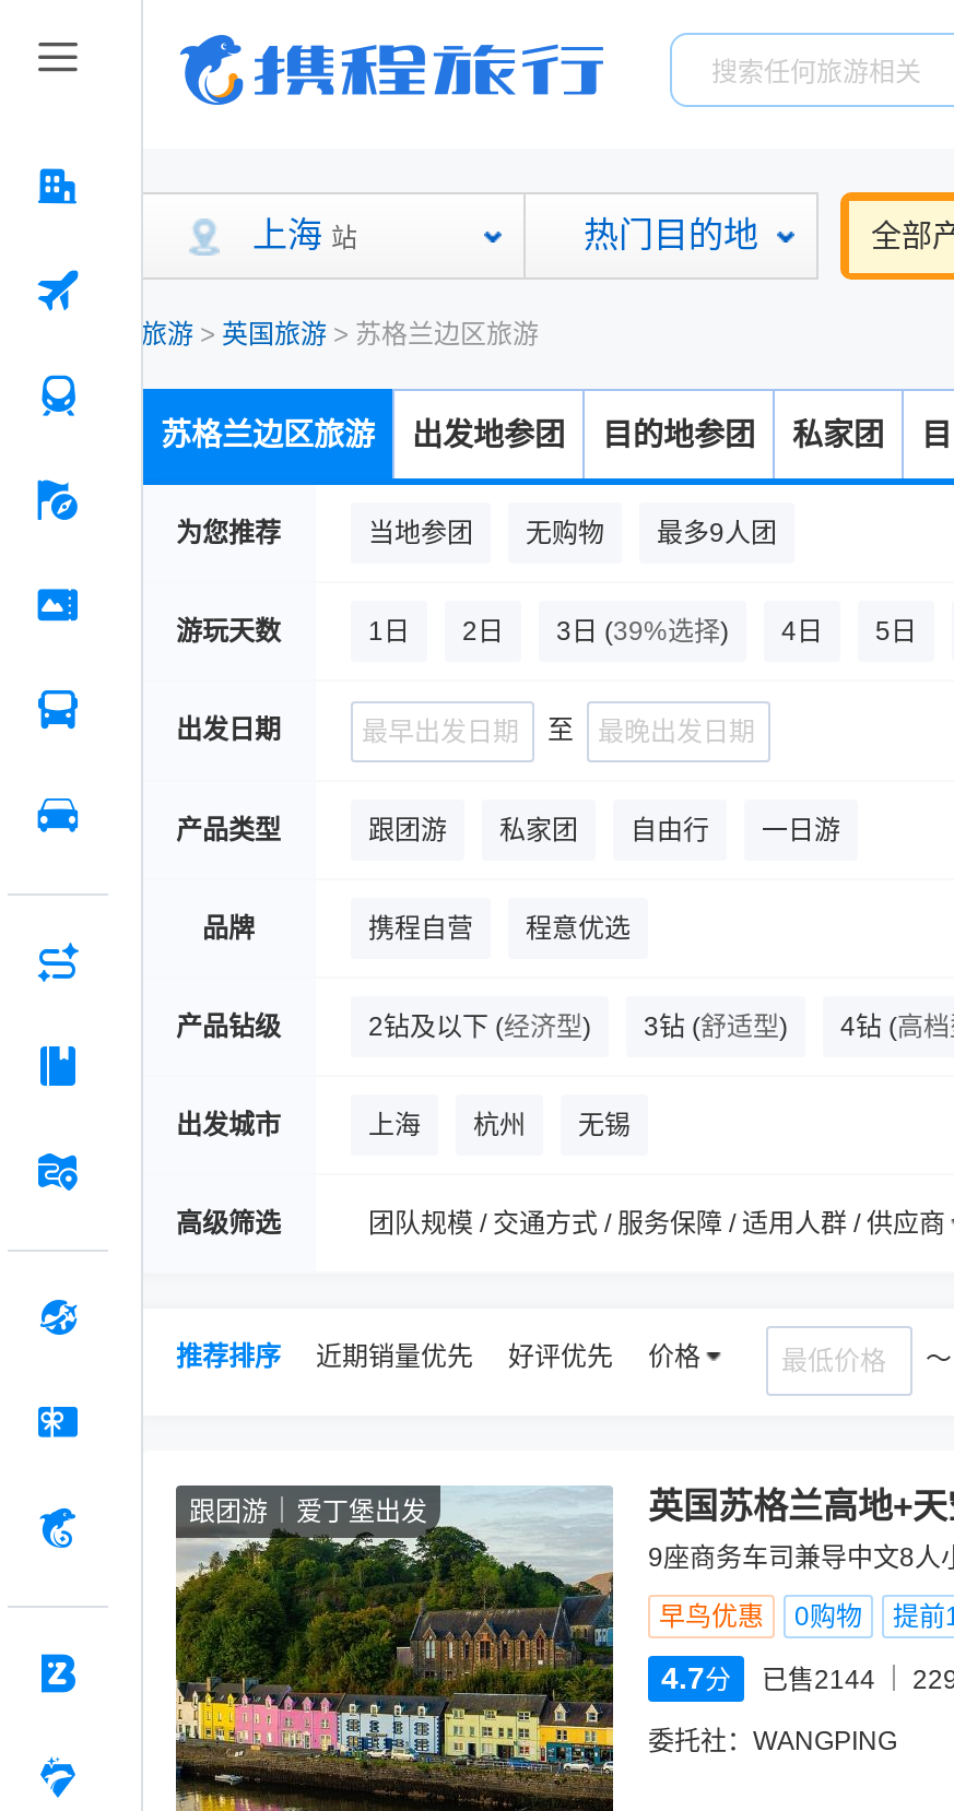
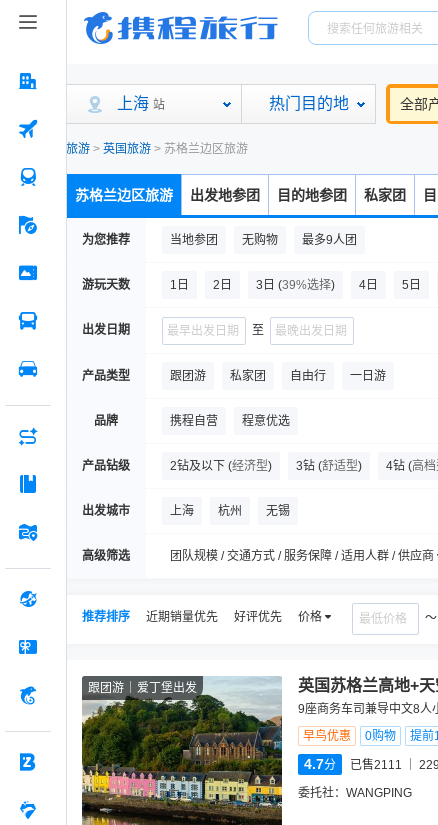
[762,1665,875,1695] 已售2144 -> [350,758,402,772] 已售2111

